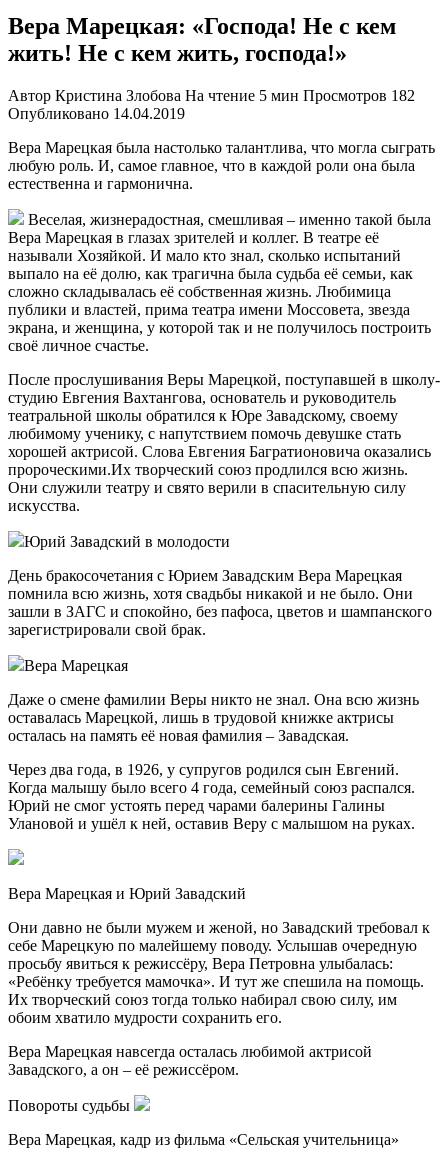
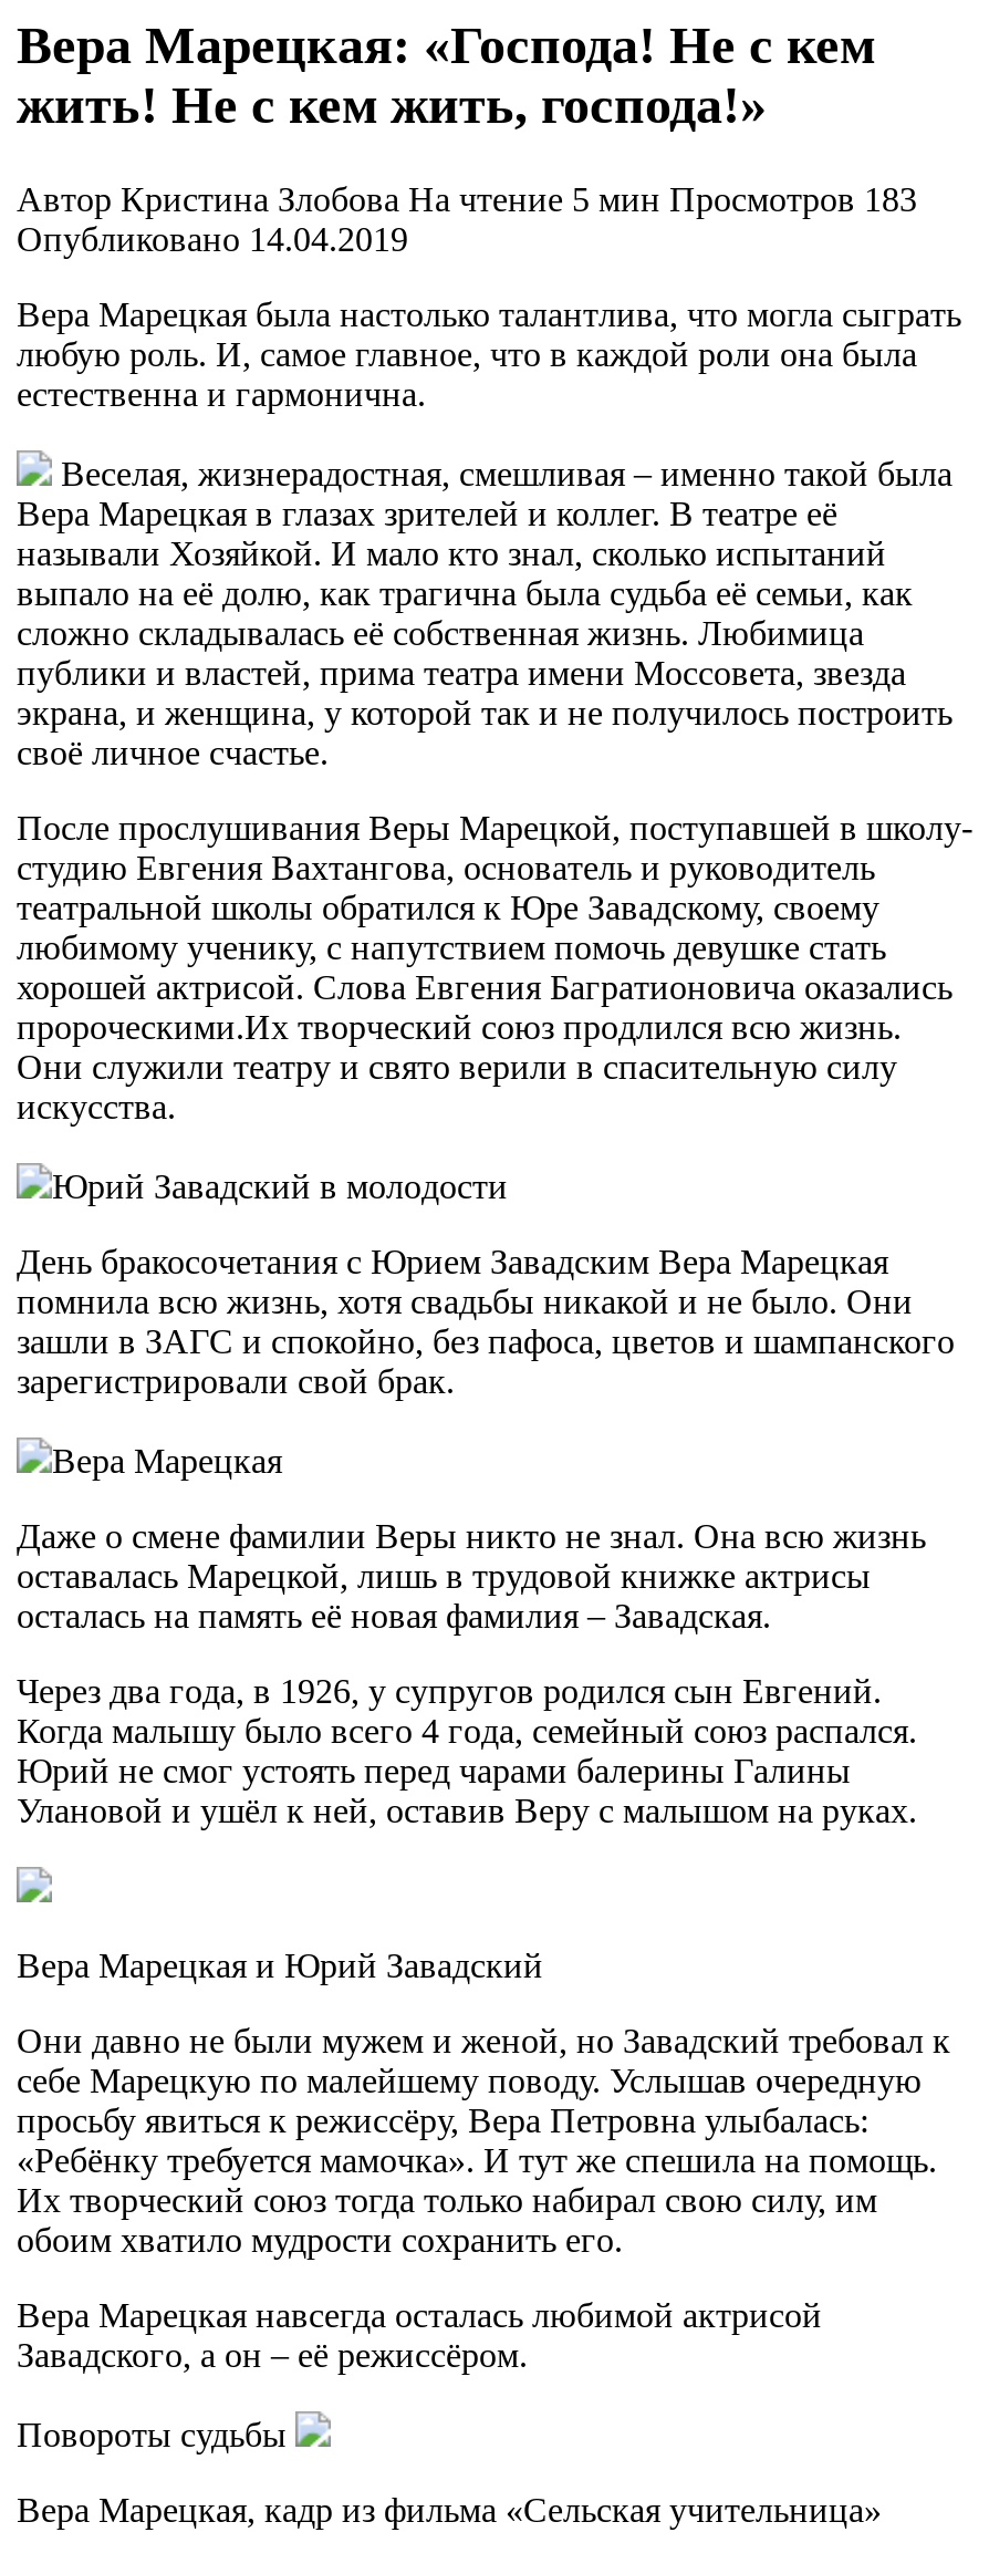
[8,87,415,104] Автор Кристина Злобова На чтение 5 мин Просмотров 182 -> [17,180,917,218] Автор Кристина Злобова На чтение 5 мин Просмотров 183

